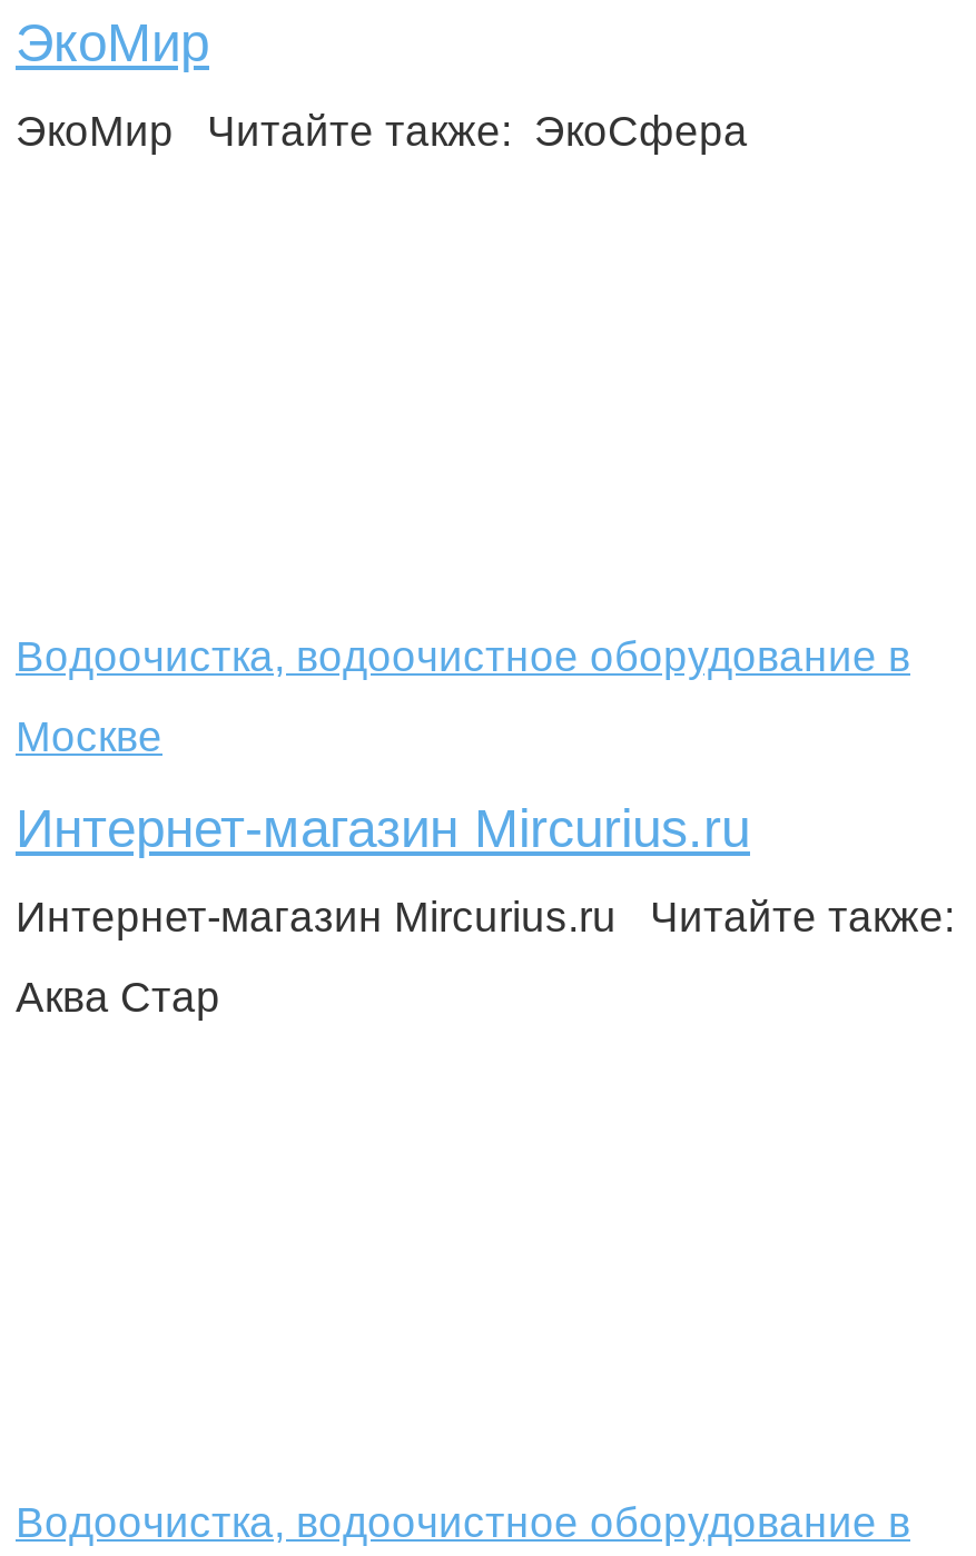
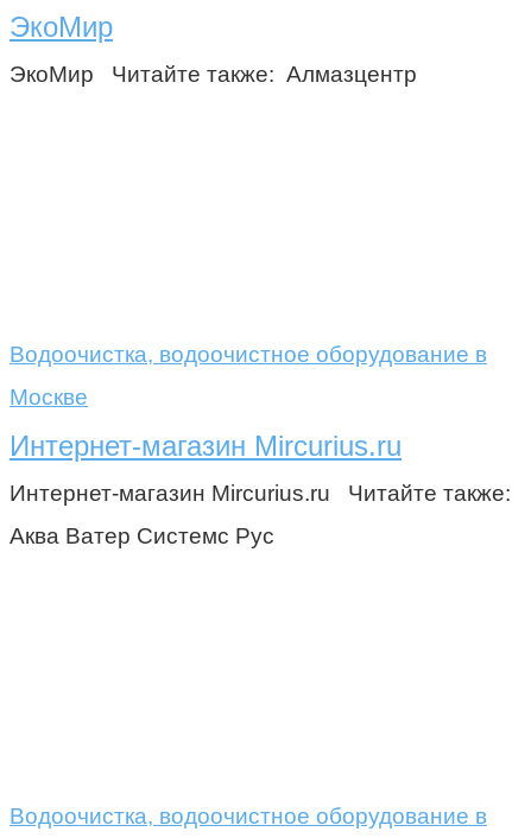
[16,108,748,154] ЭкоМир Читайте также: ЭкоСфера -> [10,61,417,86] ЭкоМир Читайте также: Алмазцентр
[16,973,220,1020] Аква Стар -> [10,523,274,548] Аква Ватер Системс Рус

